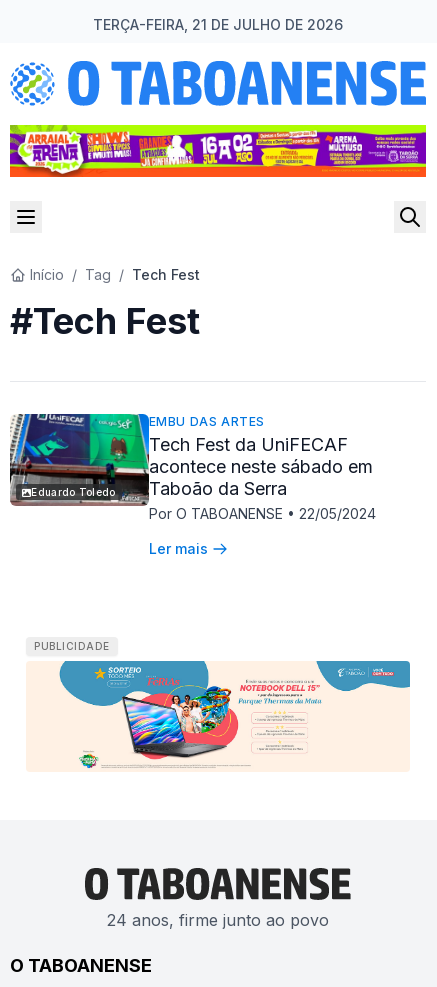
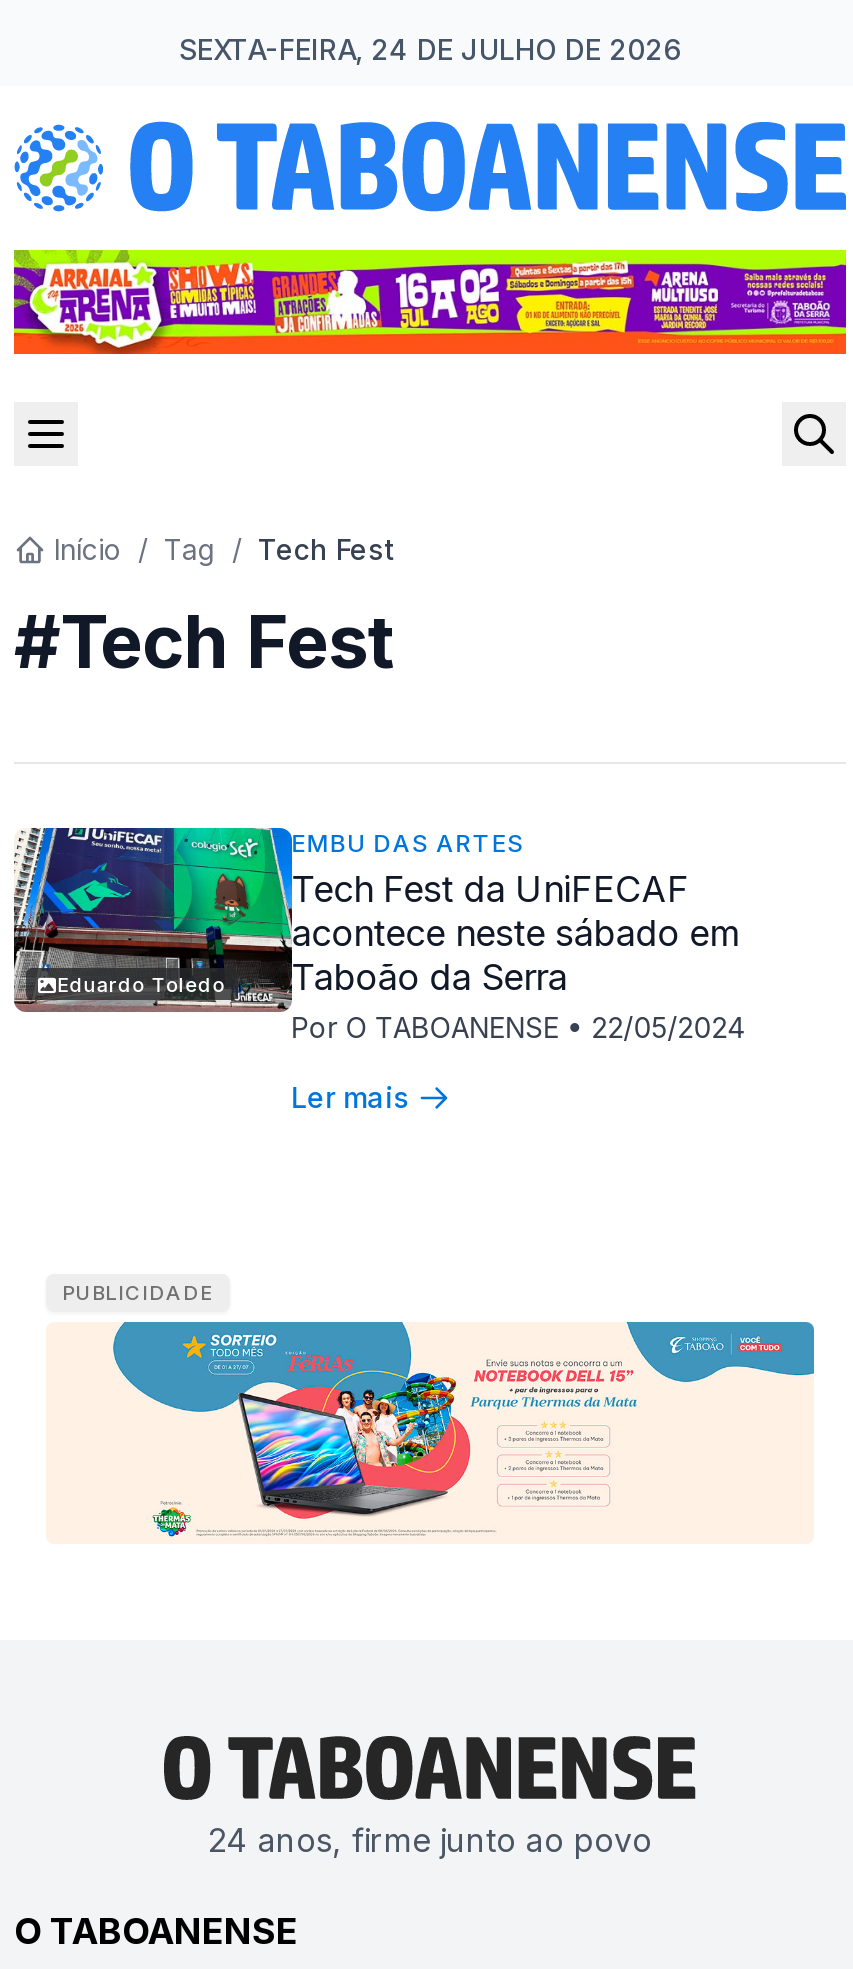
[93,16,343,33] TERÇA-FEIRA, 21 DE JULHO DE 2026 -> [179,32,681,66] SEXTA-FEIRA, 24 DE JULHO DE 2026

